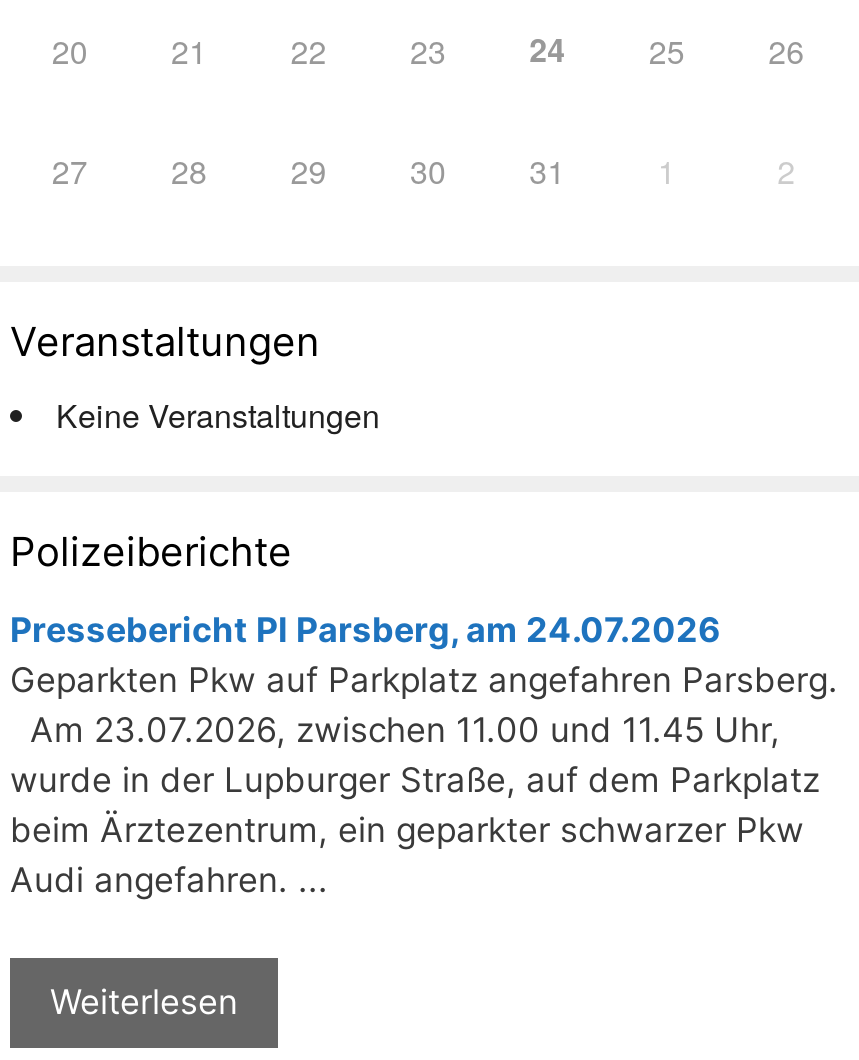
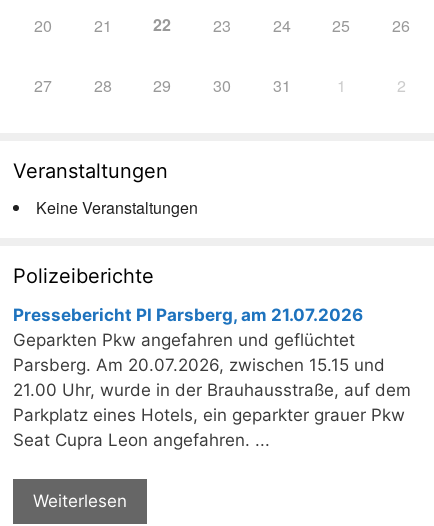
[10,610,838,900] Pressebericht PI Parsberg, am 24.07.2026 | Geparkten Pkw auf Parkplatz angefahren Parsberg. | Am 23.07.2026, zwischen 11.00 und 11.45 Uhr, | wurde in der Lupburger Straße, auf dem Parkplatz | beim Ärztezentrum, ein geparkter schwarzer Pkw | Audi angefahren. ... -> [13,305,411,450] Pressebericht PI Parsberg, am 21.07.2026 | Geparkten Pkw angefahren und geflüchtet | Parsberg. Am 20.07.2026, zwischen 15.15 und | 21.00 Uhr, wurde in der Brauhausstraße, auf dem | Parkplatz eines Hotels, ein geparkter grauer Pkw | Seat Cupra Leon angefahren. ...

